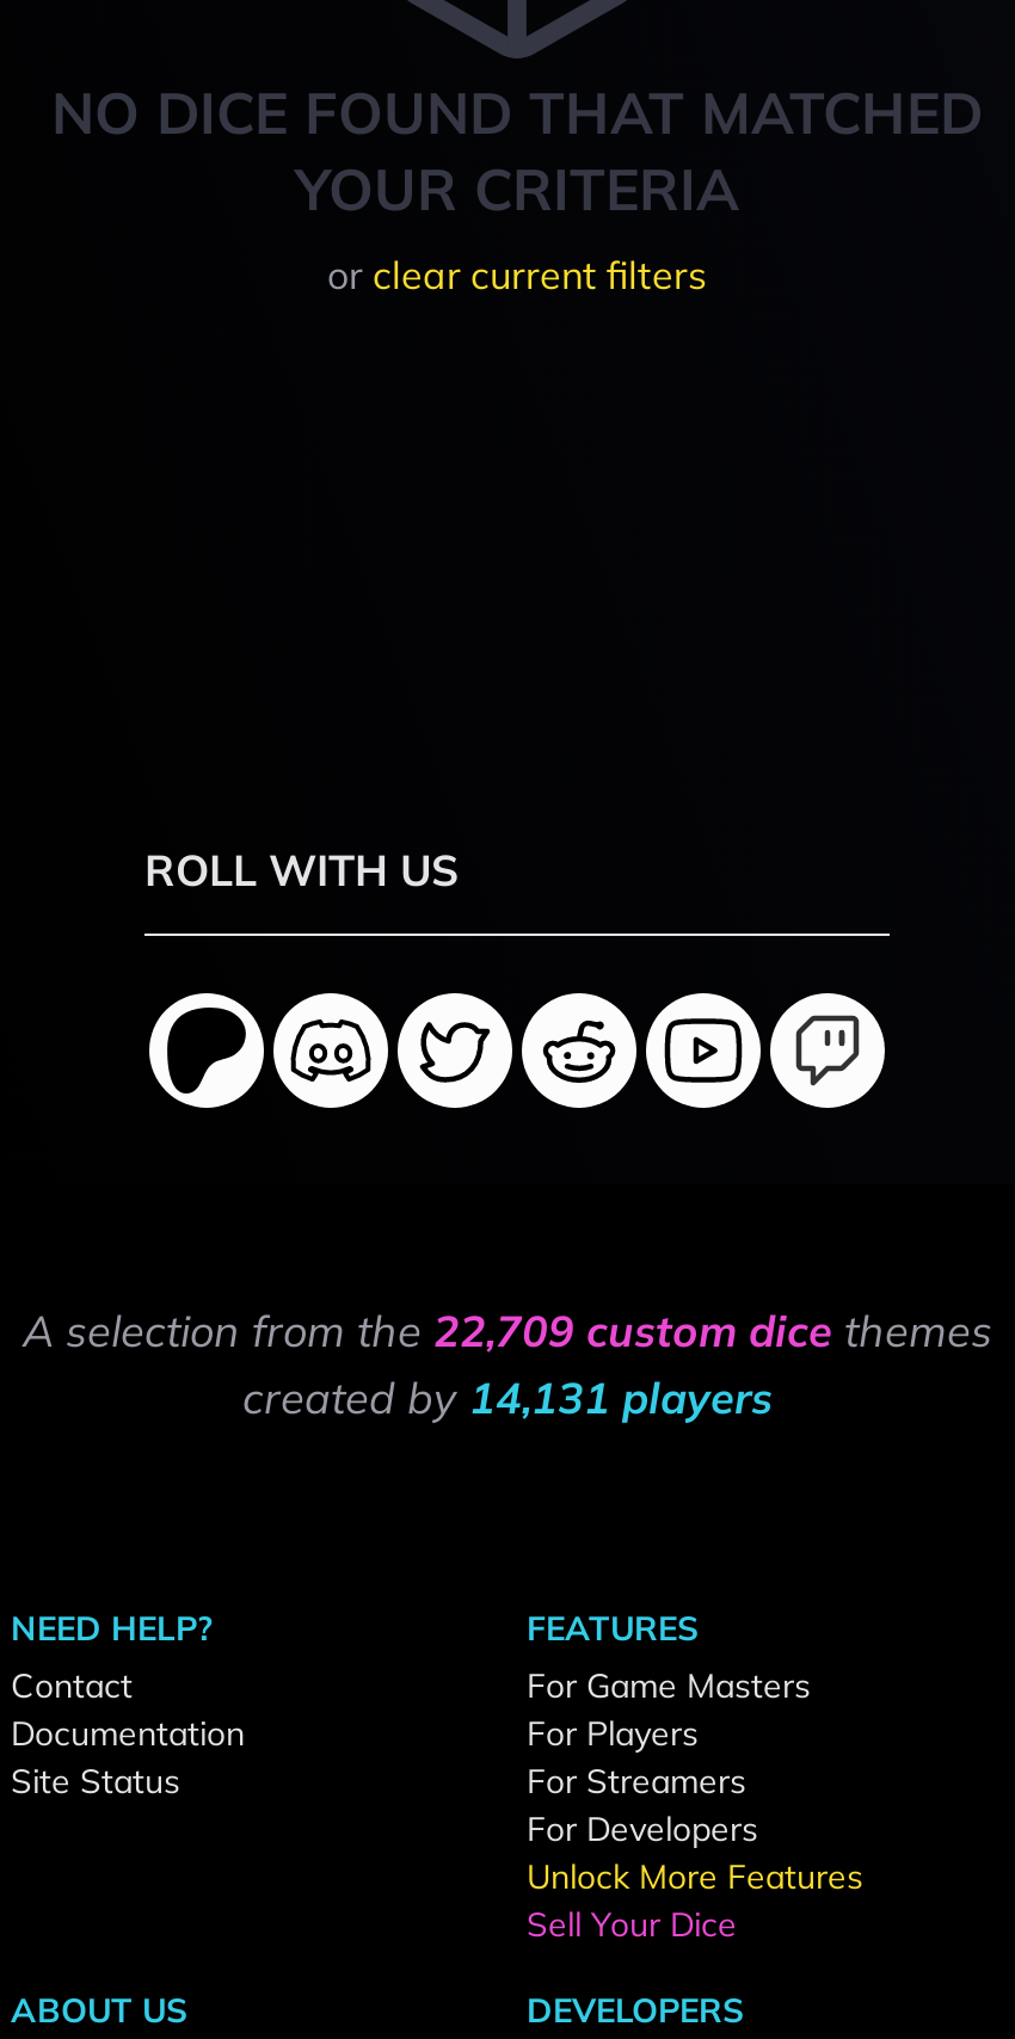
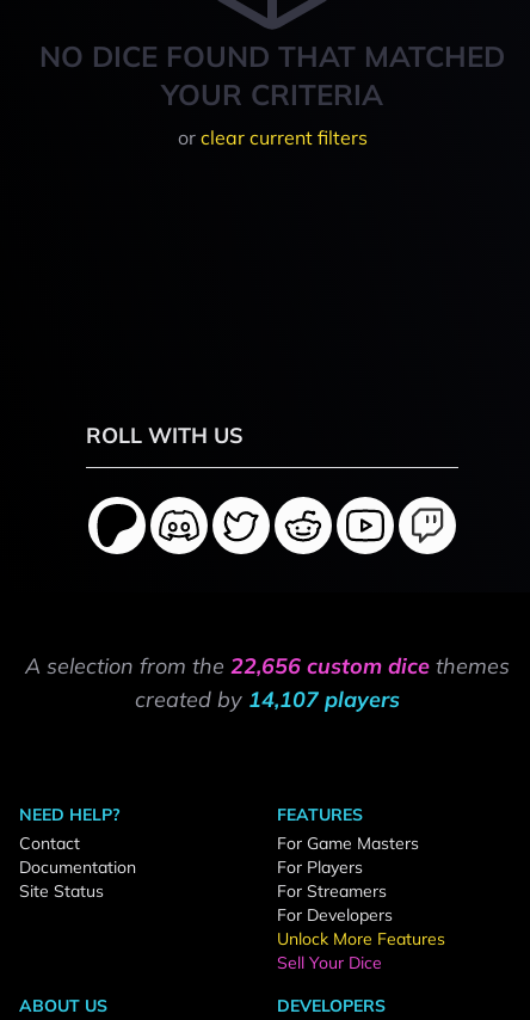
[23,1304,992,1359] A selection from the 22,709 custom dice themes -> [25,652,510,680] A selection from the 22,656 custom dice themes
[242,1370,773,1425] created by 14,131 players -> [135,686,400,713] created by 14,107 players

